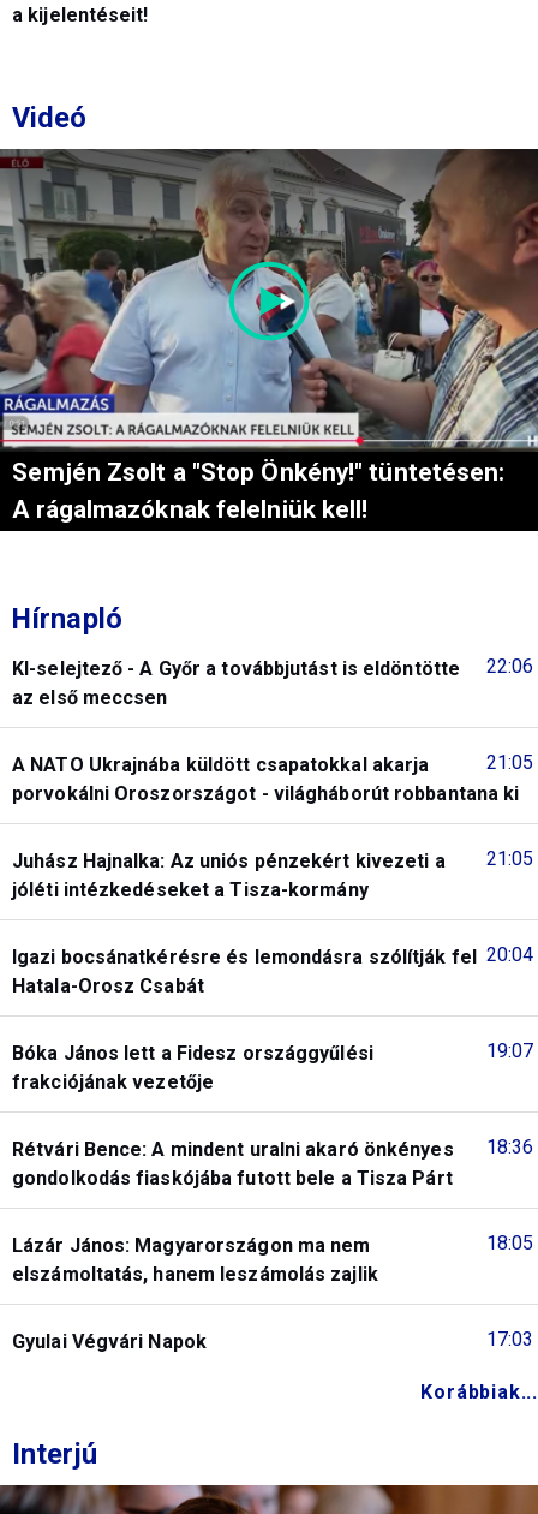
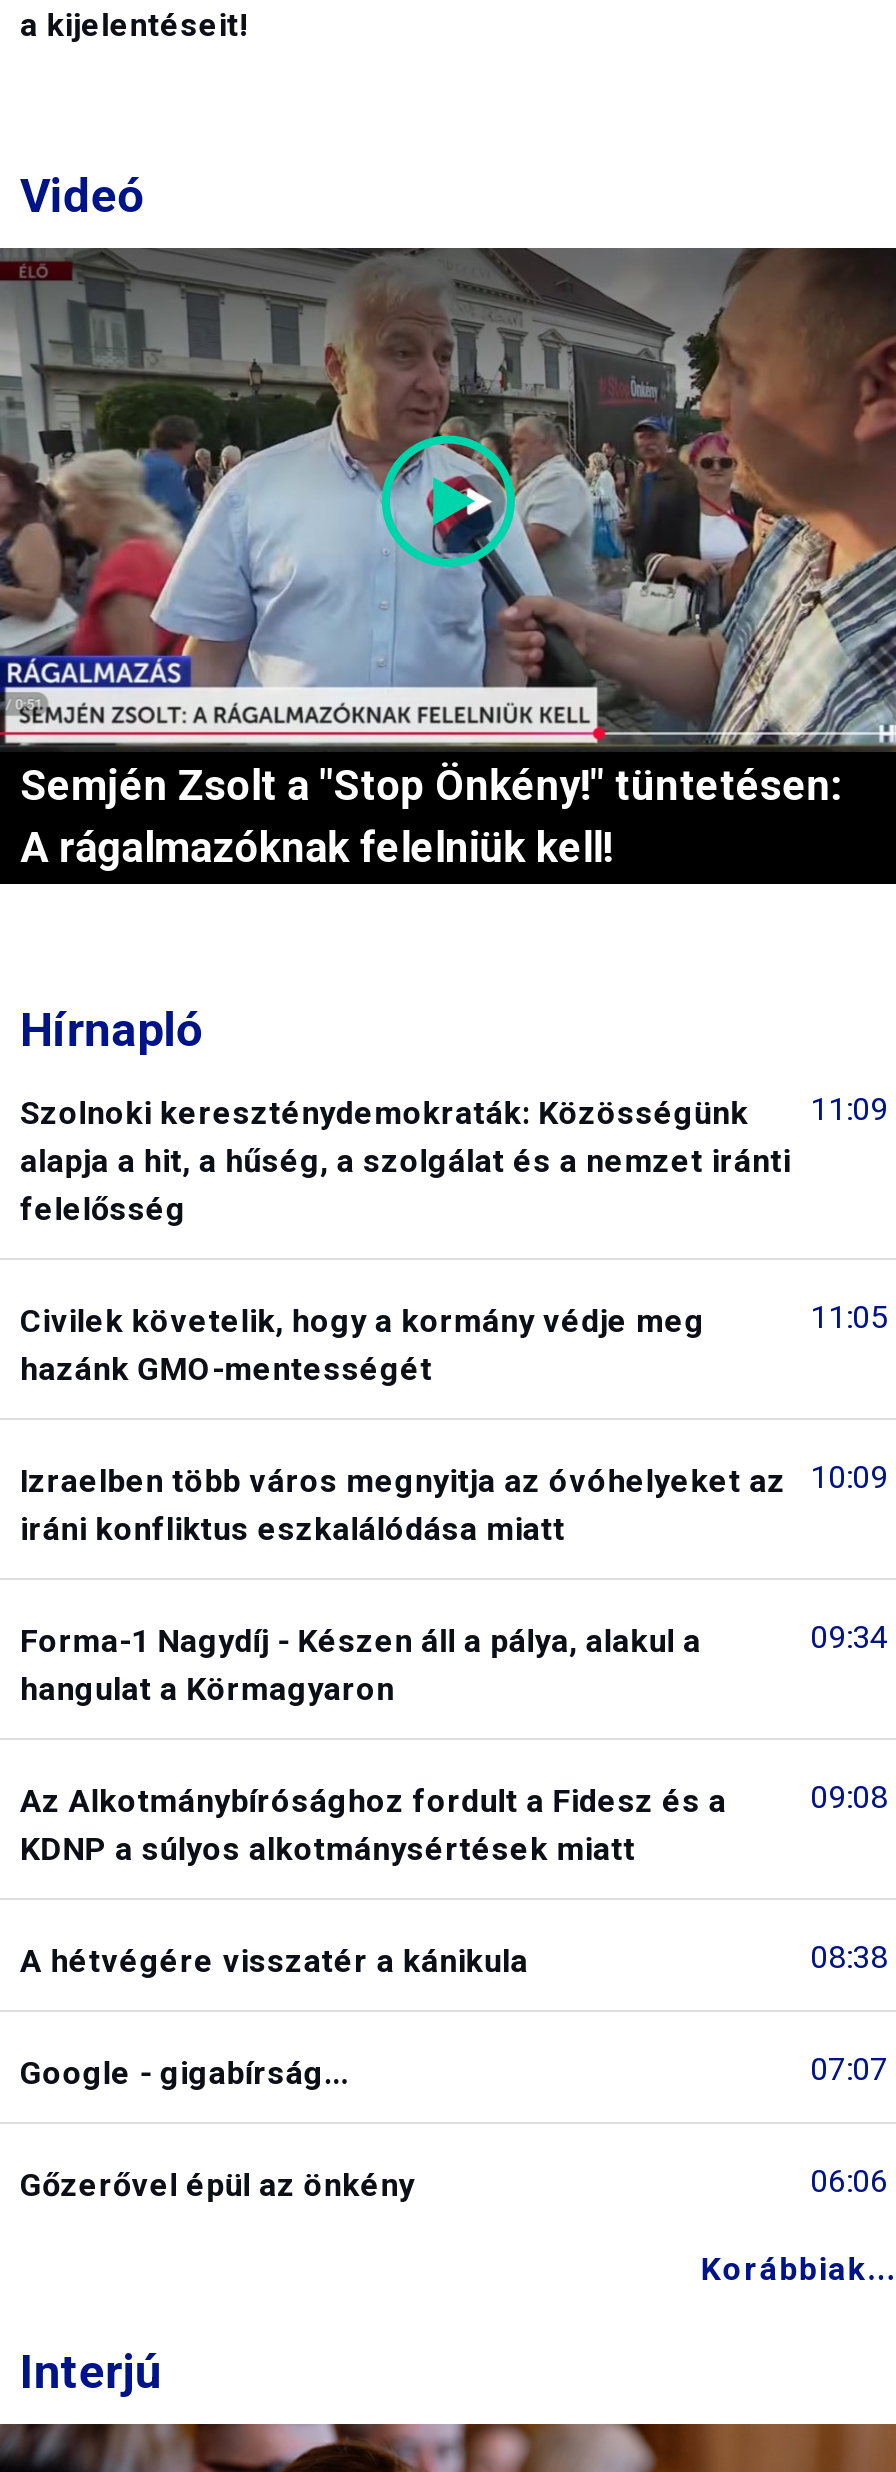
[12,655,533,709] 22:06 | Kl-selejtező - A Győr a továbbjutást is eldöntötte | az első meccsen -> [20,1090,888,1228] 11:09 | Szolnoki kereszténydemokraták: Közösségünk | alapja a hit, a hűség, a szolgálat és a nemzet iránti | felelősség
[12,751,533,805] 21:05 | A NATO Ukrajnába küldött csapatokkal akarja | porvokálni Oroszországot - világháborút robbantana ki -> [20,1298,888,1388] 11:05 | Civilek követelik, hogy a kormány védje meg | hazánk GMO-mentességét
[12,847,533,901] 21:05 | Juhász Hajnalka: Az uniós pénzekért kivezeti a | jóléti intézkedéseket a Tisza-kormány -> [20,1458,888,1548] 10:09 | Izraelben több város megnyitja az óvóhelyeket az | iráni konfliktus eszkalálódása miatt
[12,943,533,997] 20:04 | Igazi bocsánatkérésre és lemondásra szólítják fel | Hatala-Orosz Csabát -> [20,1618,888,1708] 09:34 | Forma-1 Nagydíj - Készen áll a pálya, alakul a | hangulat a Körmagyaron
[12,1039,533,1094] 19:07 | Bóka János lett a Fidesz országgyűlési | frakciójának vezetője -> [20,1778,888,1868] 09:08 | Az Alkotmánybírósághoz fordult a Fidesz és a | KDNP a súlyos alkotmánysértések miatt
[12,1136,533,1190] 18:36 | Rétvári Bence: A mindent uralni akaró önkényes | gondolkodás fiaskójába futott bele a Tisza Párt -> [20,1938,888,1980] 08:38 | A hétvégére visszatér a kánikula
[12,1232,533,1286] 18:05 | Lázár János: Magyarországon ma nem | elszámoltatás, hanem leszámolás zajlik -> [20,2050,888,2092] 07:07 | Google - gigabírság...
[12,1328,533,1353] 17:03 | Gyulai Végvári Napok -> [20,2162,888,2204] 06:06 | Gőzerővel épül az önkény

